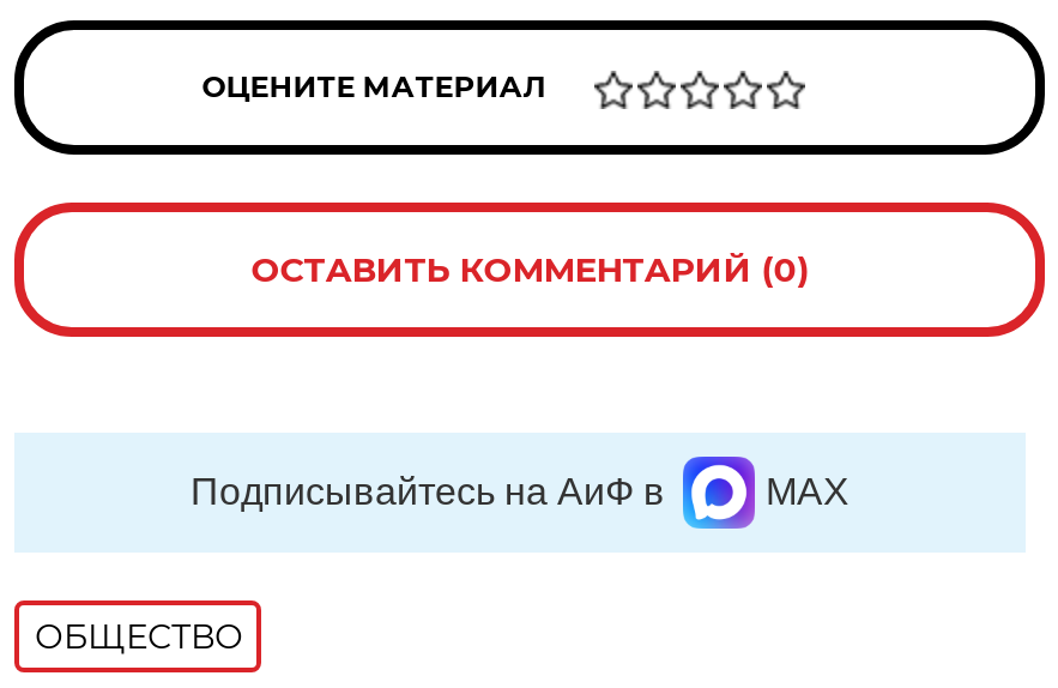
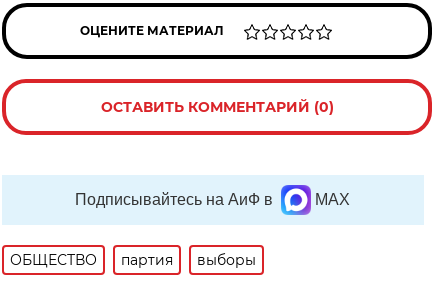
none -> [121,251,256,269] партия | выборы

